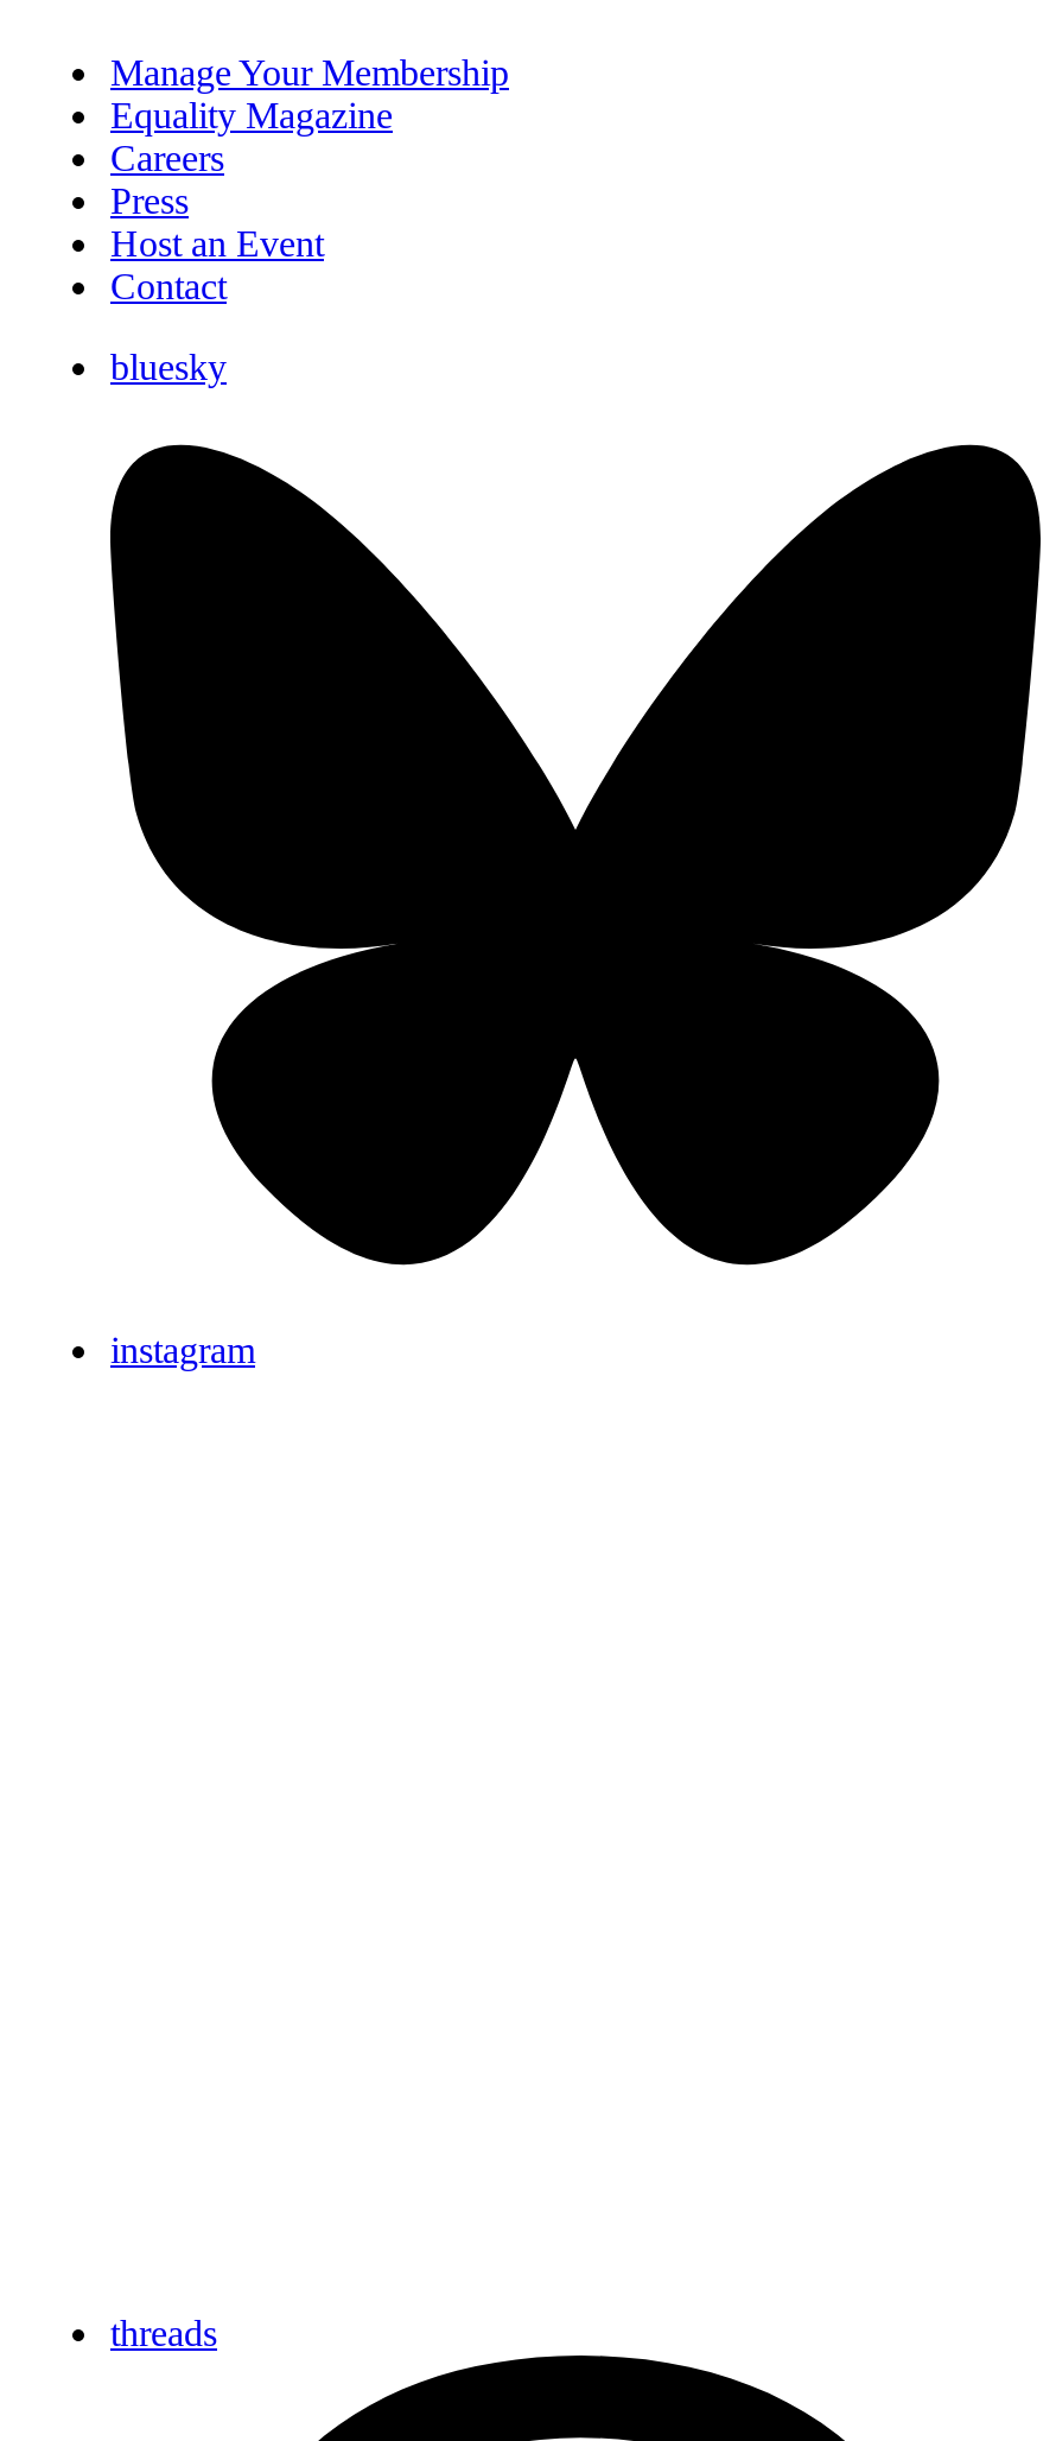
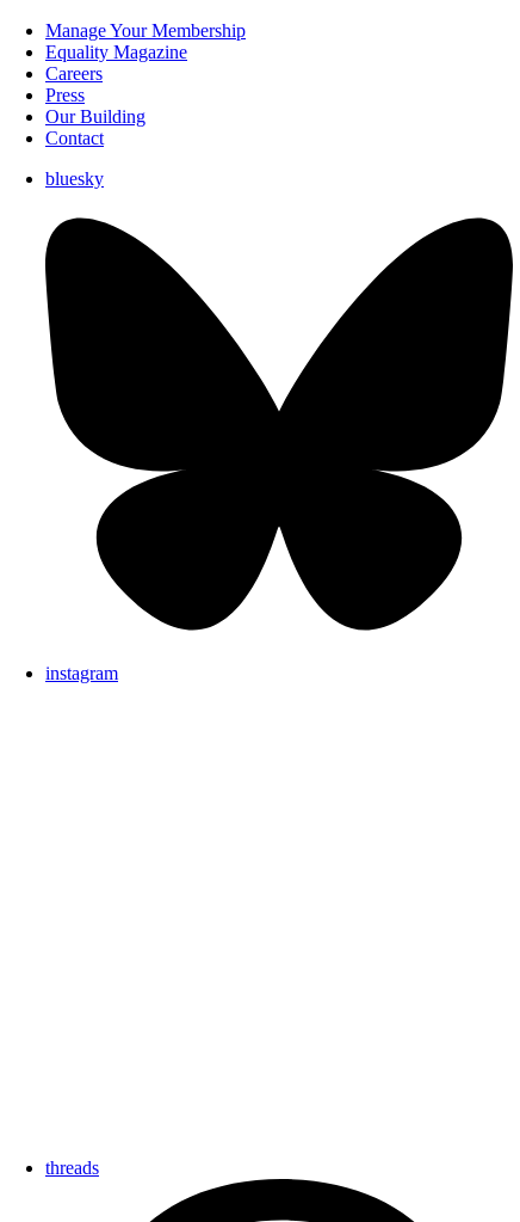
[110,224,324,264] Host an Event -> [45,107,146,127] Our Building

